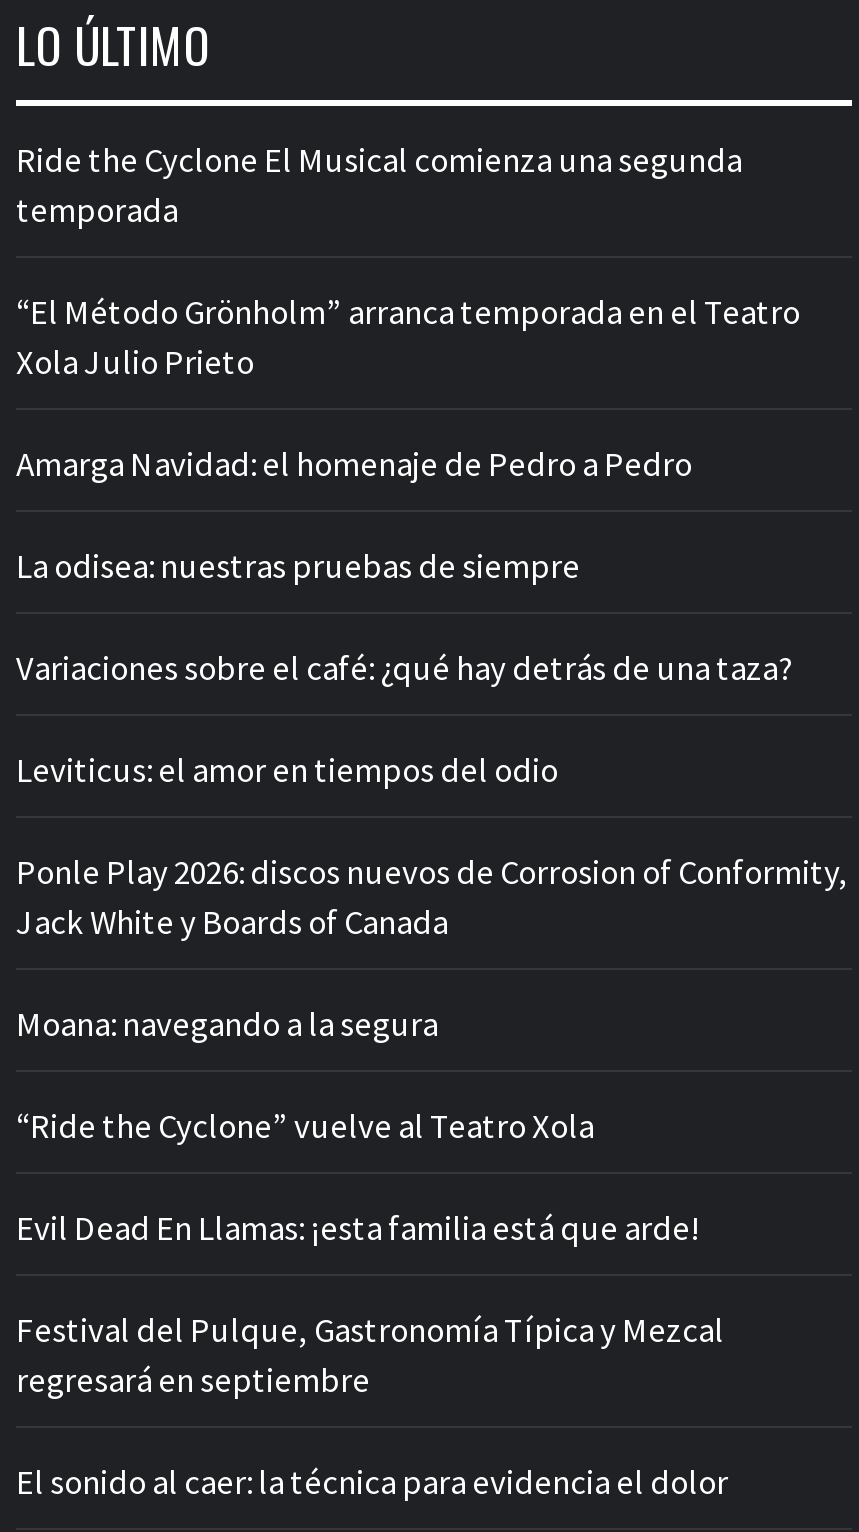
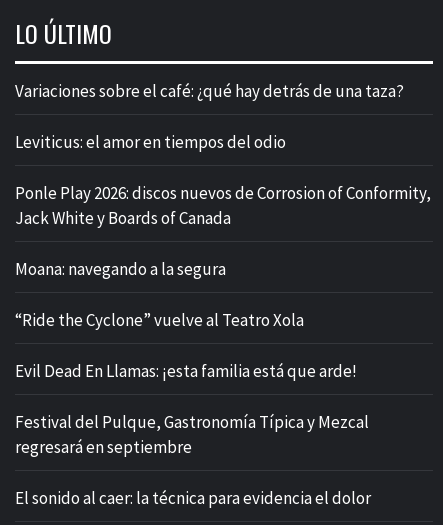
[16,139,800,589] Ride the Cyclone El Musical comienza una segunda | temporada | “El Método Grönholm” arranca temporada en el Teatro | Xola Julio Prieto | Amarga Navidad: el homenaje de Pedro a Pedro | La odisea: nuestras pruebas de siempre -> none

